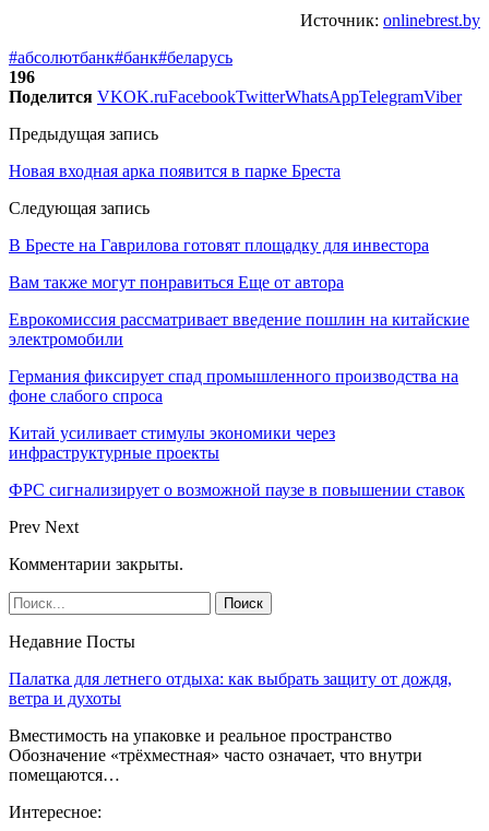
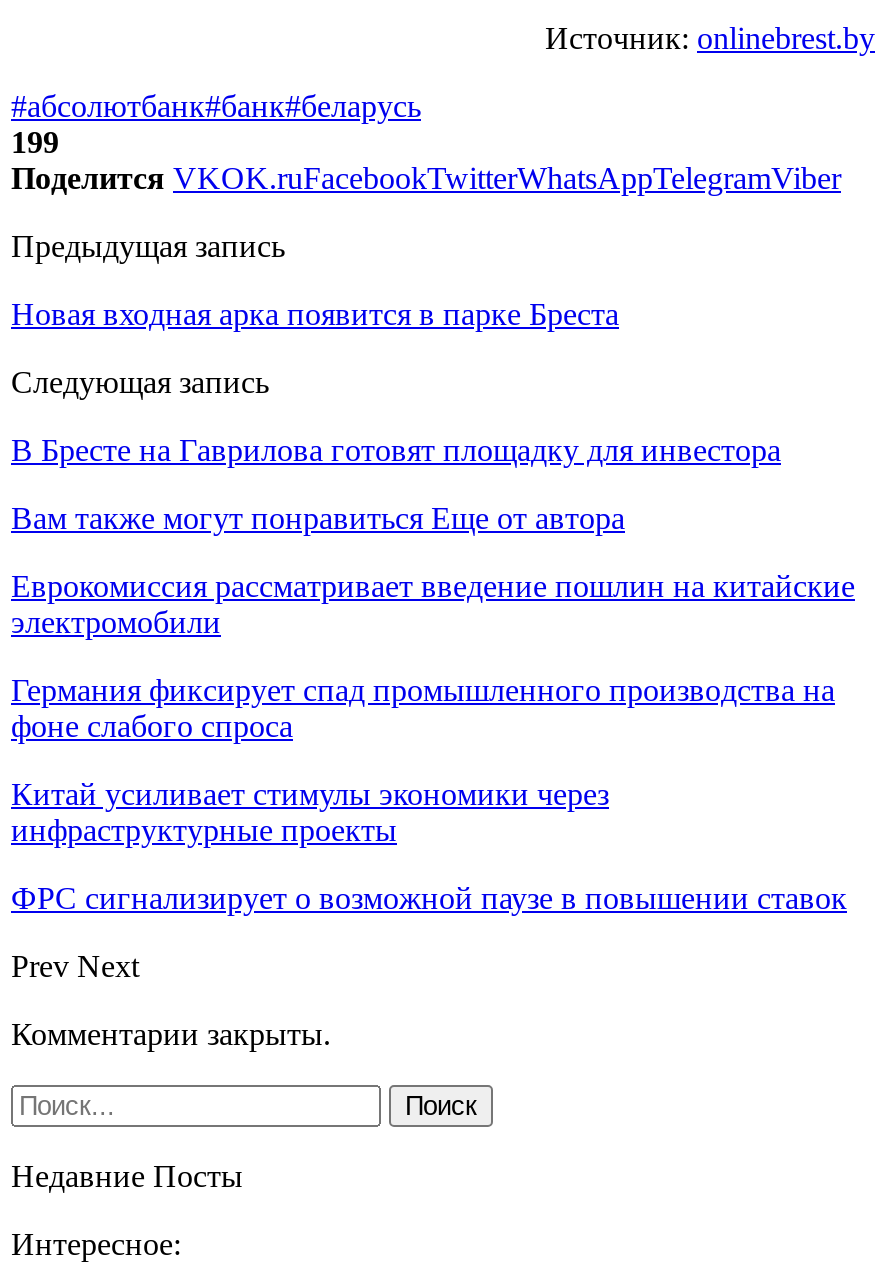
[9,67,35,86] 196 -> [11,125,59,159] 199
[9,669,452,784] Палатка для летнего отдыха: как выбрать защиту от дождя, | ветра и духоты | Вместимость на упаковке и реальное пространство | Обозначение «трёхместная» часто означает, что внутри | помещаются… -> none

